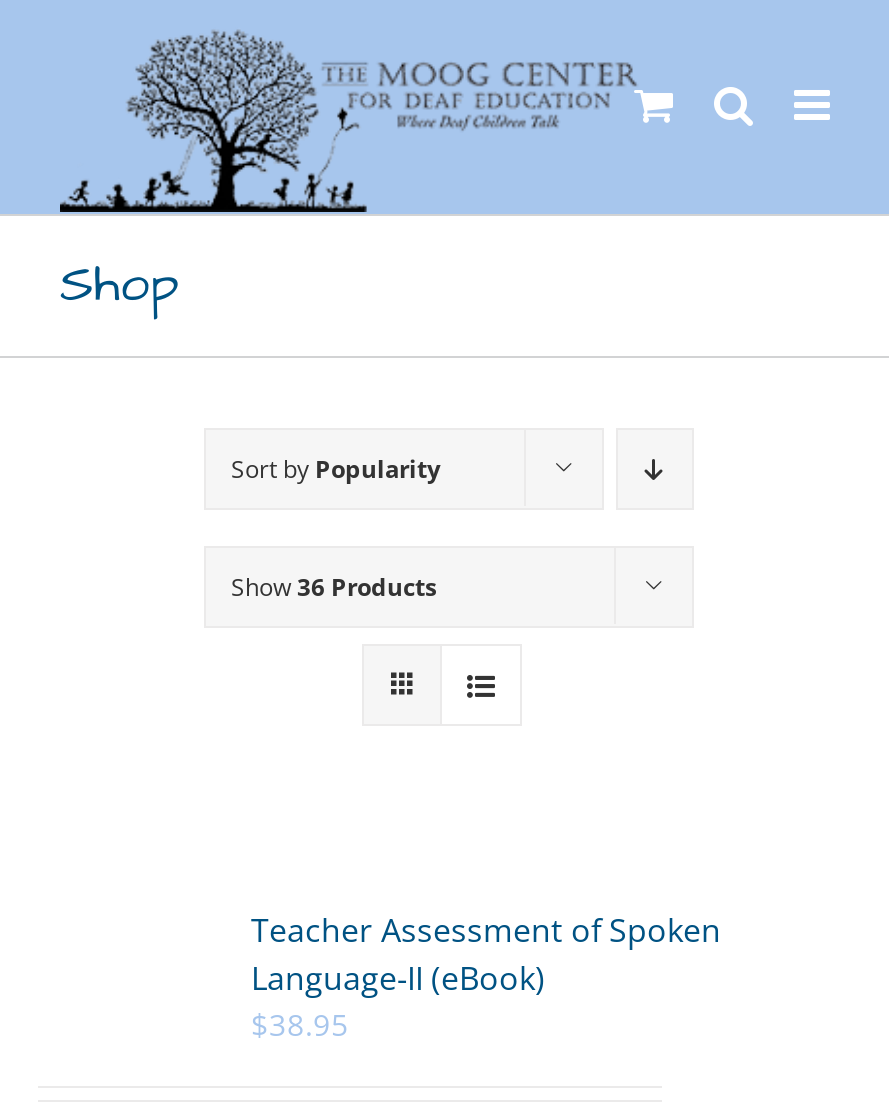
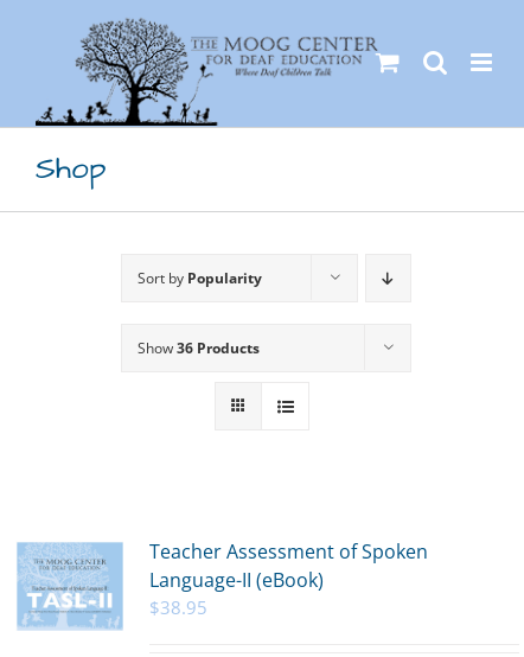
none -> [17,541,124,631] [image]

